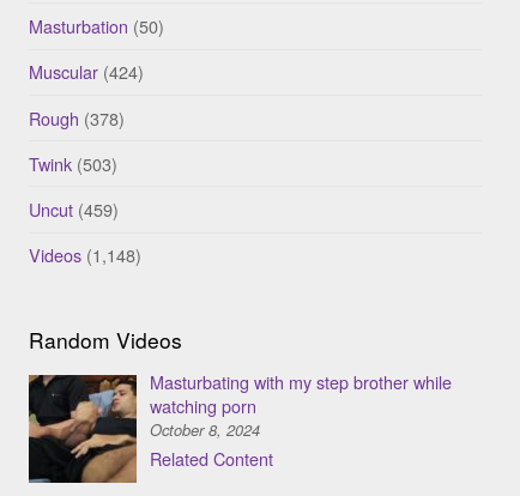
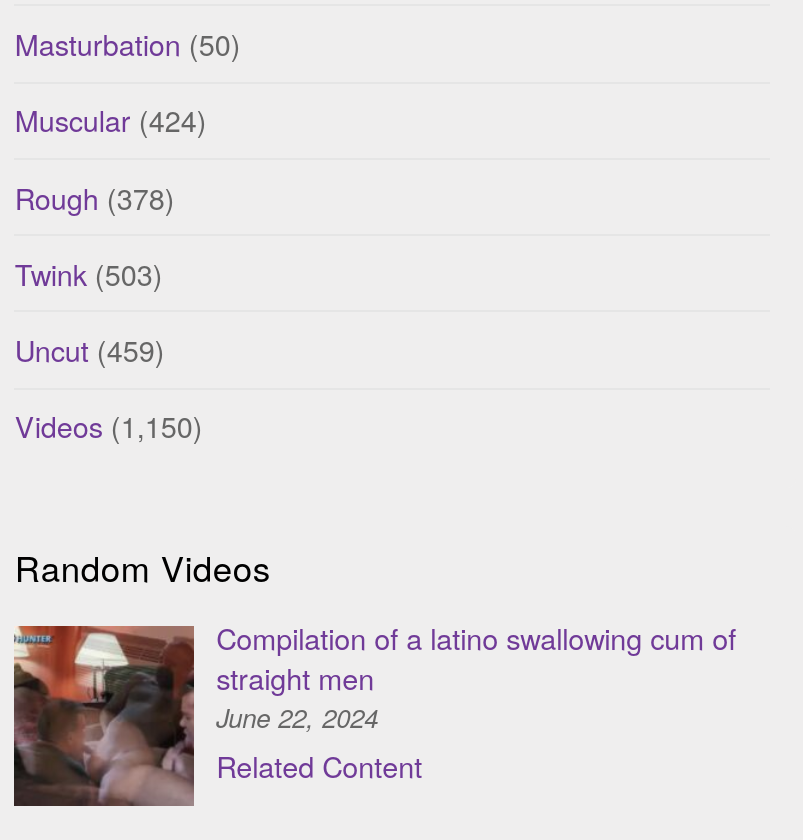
[29,242,142,268] Videos (1,148) -> [15,405,203,447] Videos (1,150)
[28,369,452,484] [image] | Masturbating with my step brother while | watching porn | October 8, 2024 -> [12,617,736,808] [image] | Compilation of a latino swallowing cum of | straight men | June 22, 2024

